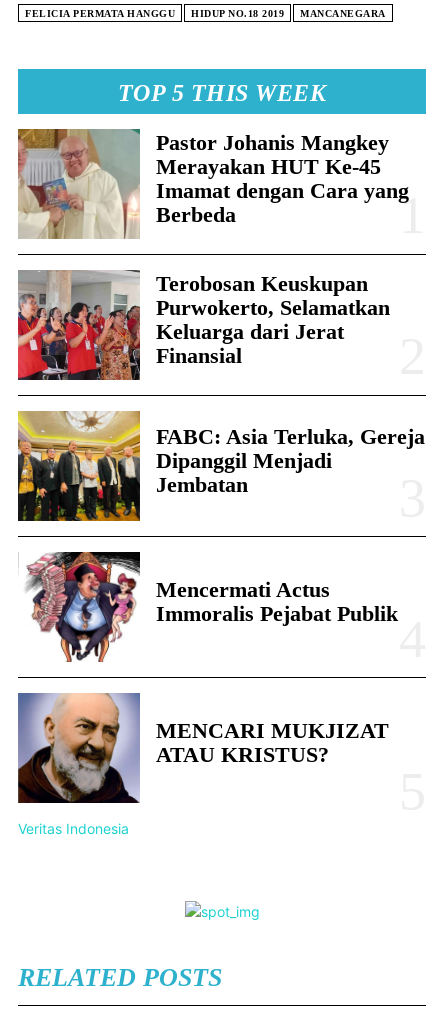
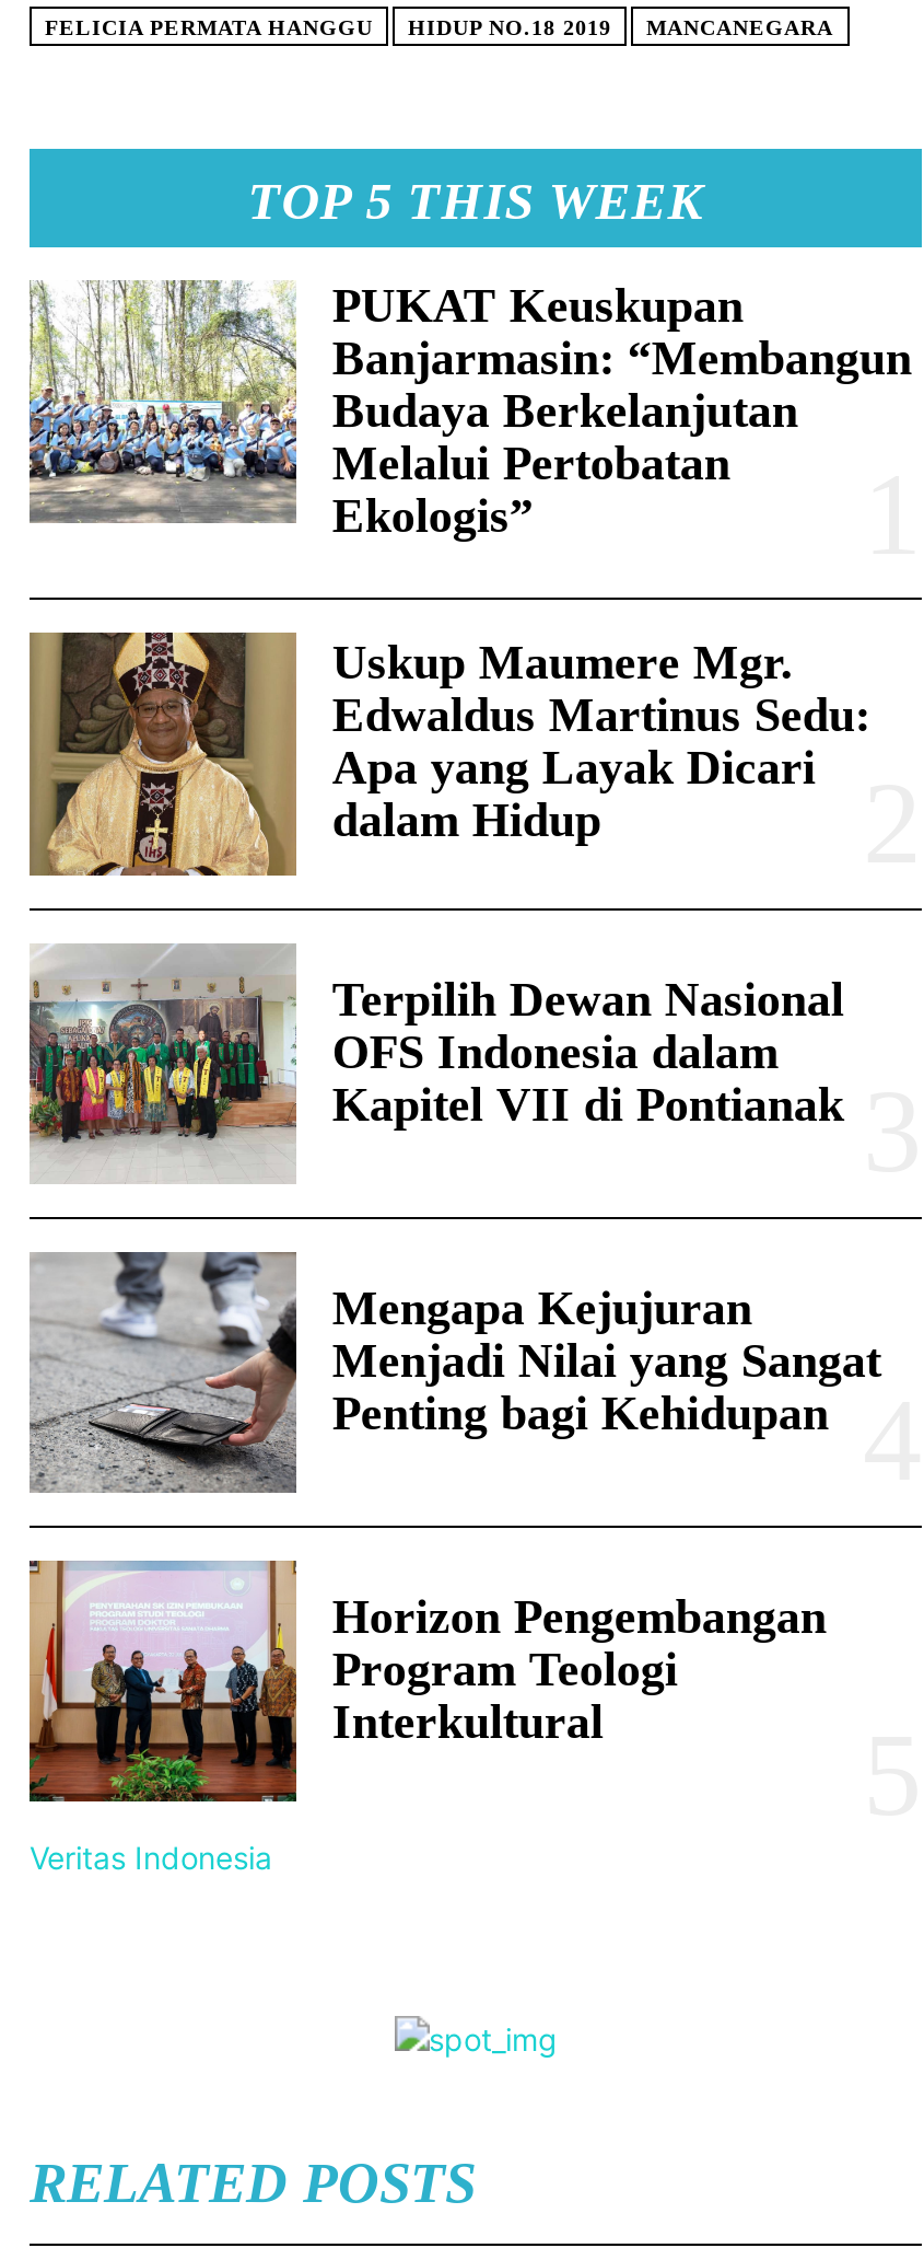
[18,128,409,239] [image] | Pastor Johanis Mangkey | Merayakan HUT Ke-45 | Imamat dengan Cara yang | Berbeda -> [30,279,912,544] [image] | PUKAT Keuskupan | Banjarmasin: “Membangun | Budaya Berkelanjutan | Melalui Pertobatan | Ekologis”
[18,269,390,381] [image] | Terobosan Keuskupan | Purwokerto, Selamatkan | Keluarga dari Jerat | Finansial -> [30,630,870,878] [image] | Uskup Maumere Mgr. | Edwaldus Martinus Sedu: | Apa yang Layak Dicari | dalam Hidup
[17,411,425,522] [image] | FABC: Asia Terluka, Gereja | Dipanggil Menjadi | Jembatan -> [27,943,844,1184] [image] | Terpilih Dewan Nasional | OFS Indonesia dalam | Kapitel VII di Pontianak
[19,552,398,663] [image] | Mencermati Actus | Immoralis Pejabat Publik -> [27,1250,881,1495] [image] | Mengapa Kejujuran | Menjadi Nilai yang Sangat | Penting bagi Kehidupan
[17,692,389,804] [image] | MENCARI MUKJIZAT | ATAU KRISTUS? -> [27,1558,826,1804] [image] | Horizon Pengembangan | Program Teologi | Interkultural

